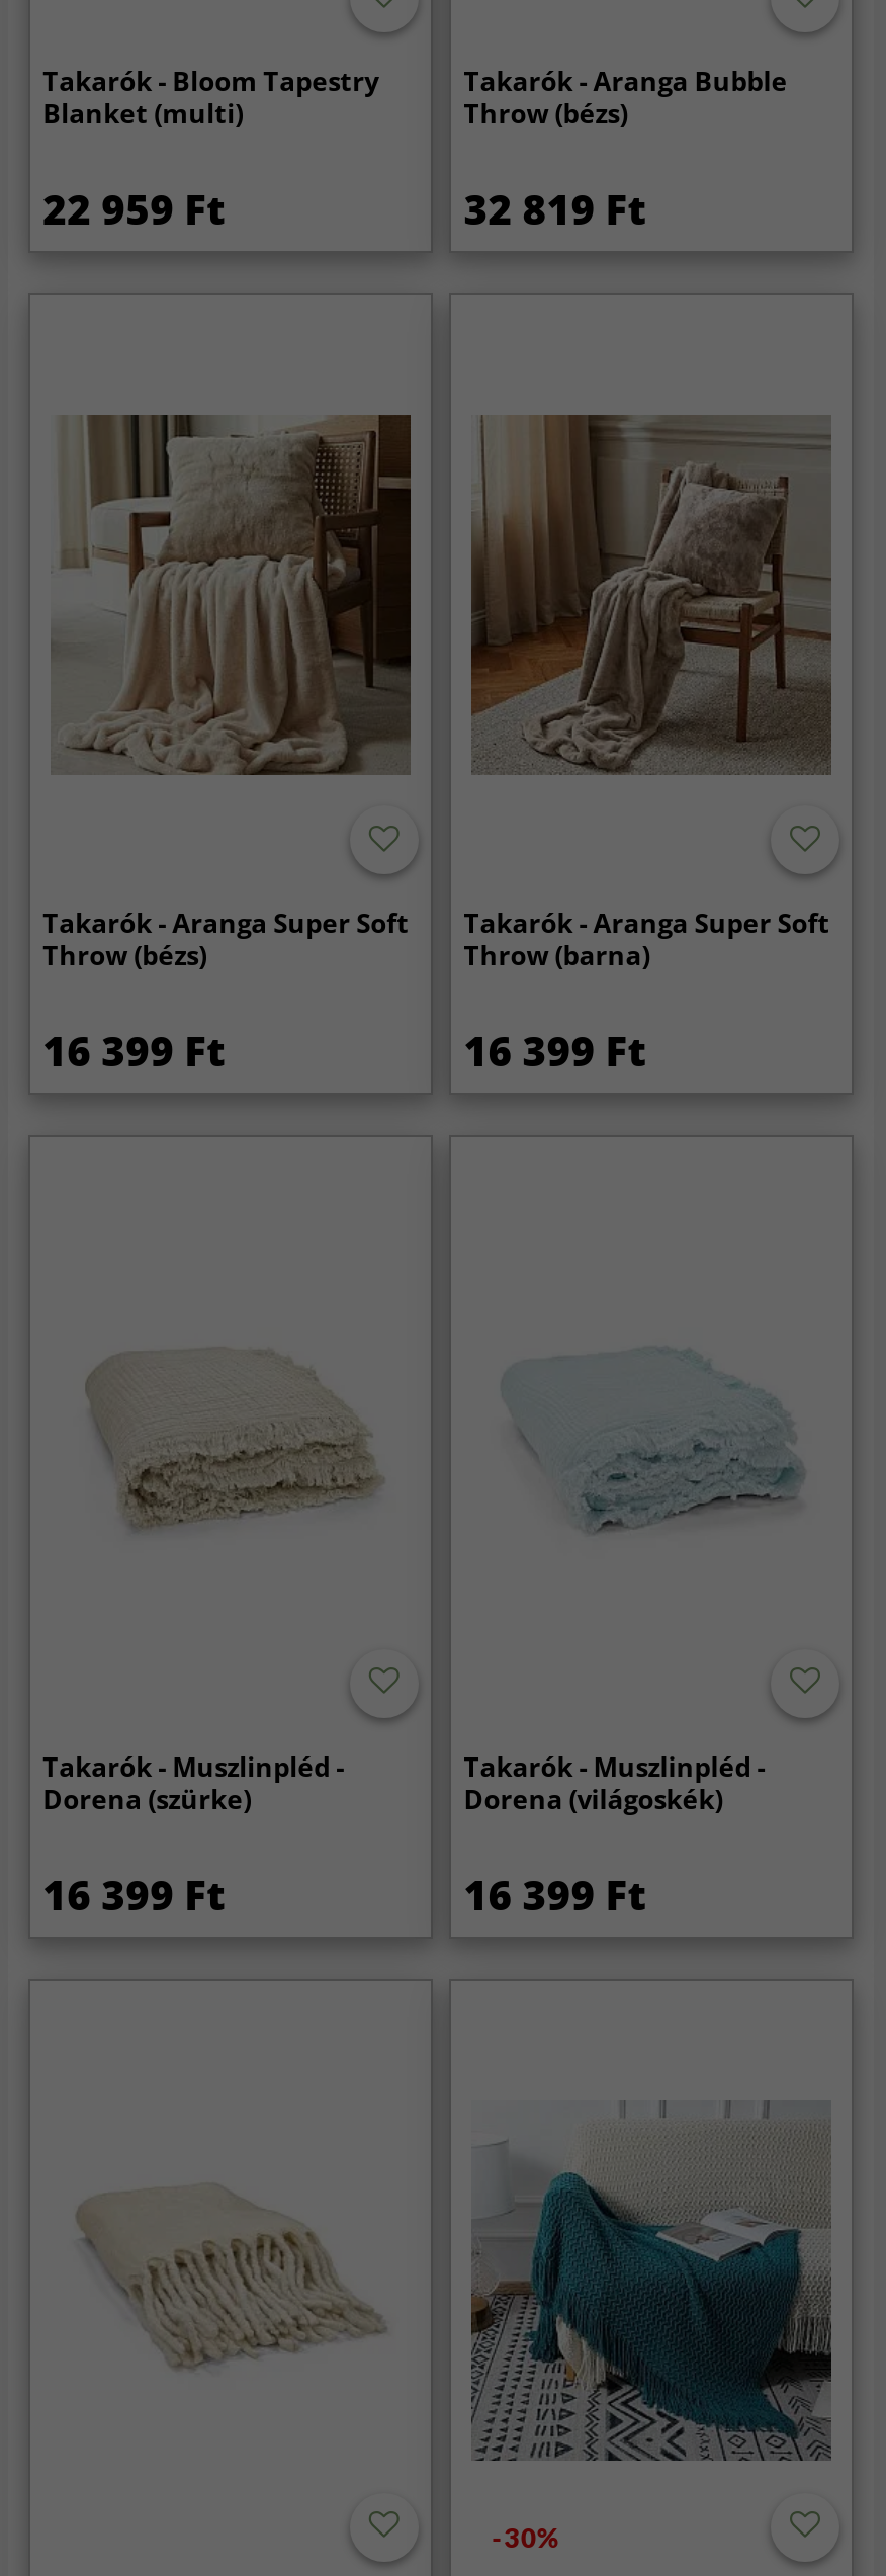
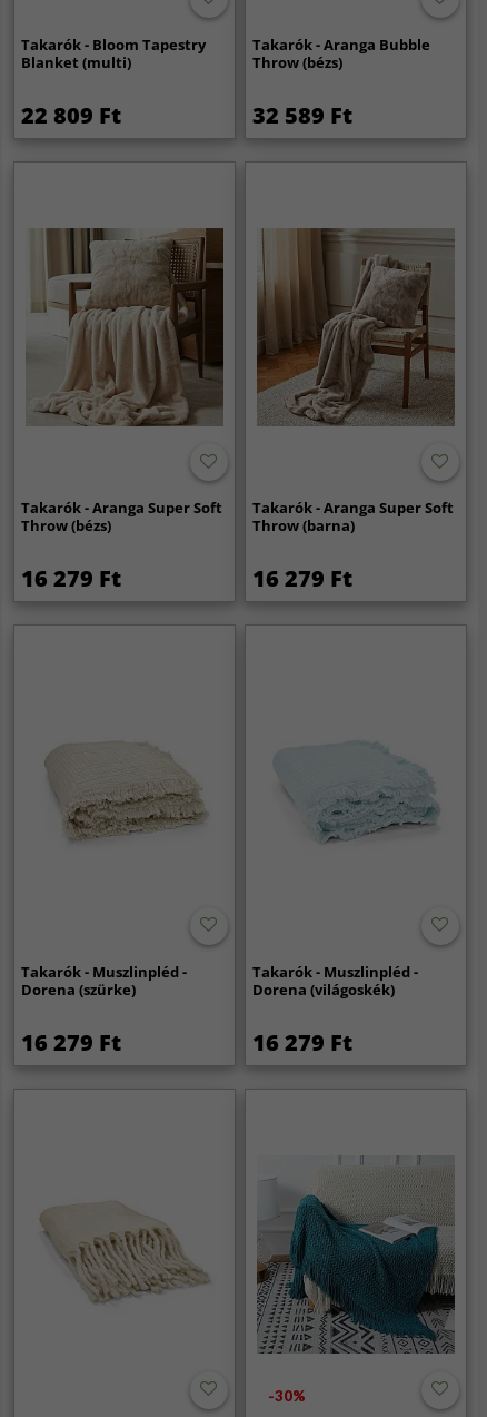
[43,182,225,236] 22 959 Ft -> [21,100,121,130] 22 809 Ft
[464,182,646,236] 32 819 Ft -> [253,100,353,130] 32 589 Ft
[43,1025,225,1079] 16 399 Ft -> [21,564,121,594] 16 279 Ft
[464,1025,646,1079] 16 399 Ft -> [253,564,353,594] 16 279 Ft
[43,1868,225,1922] 16 399 Ft -> [21,1027,121,1057] 16 279 Ft
[464,1868,646,1922] 16 399 Ft -> [253,1027,353,1057] 16 279 Ft

